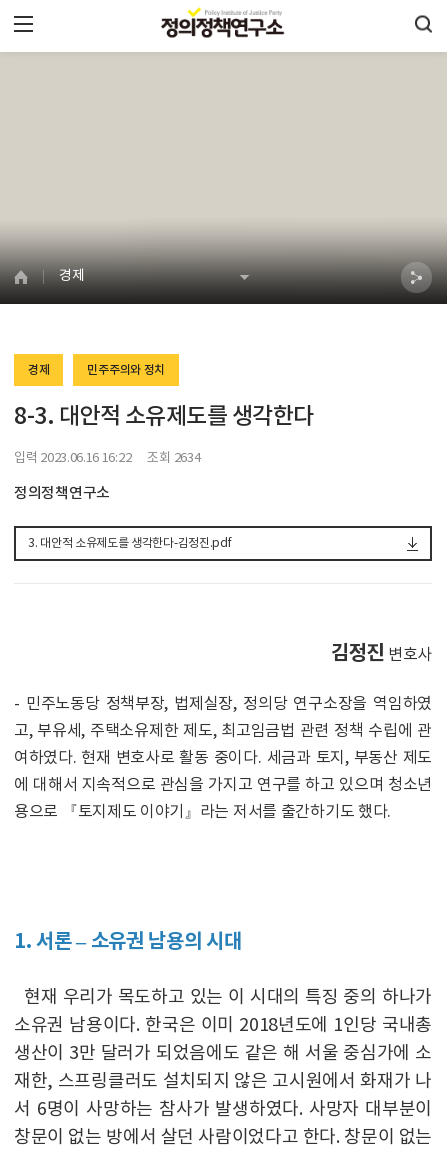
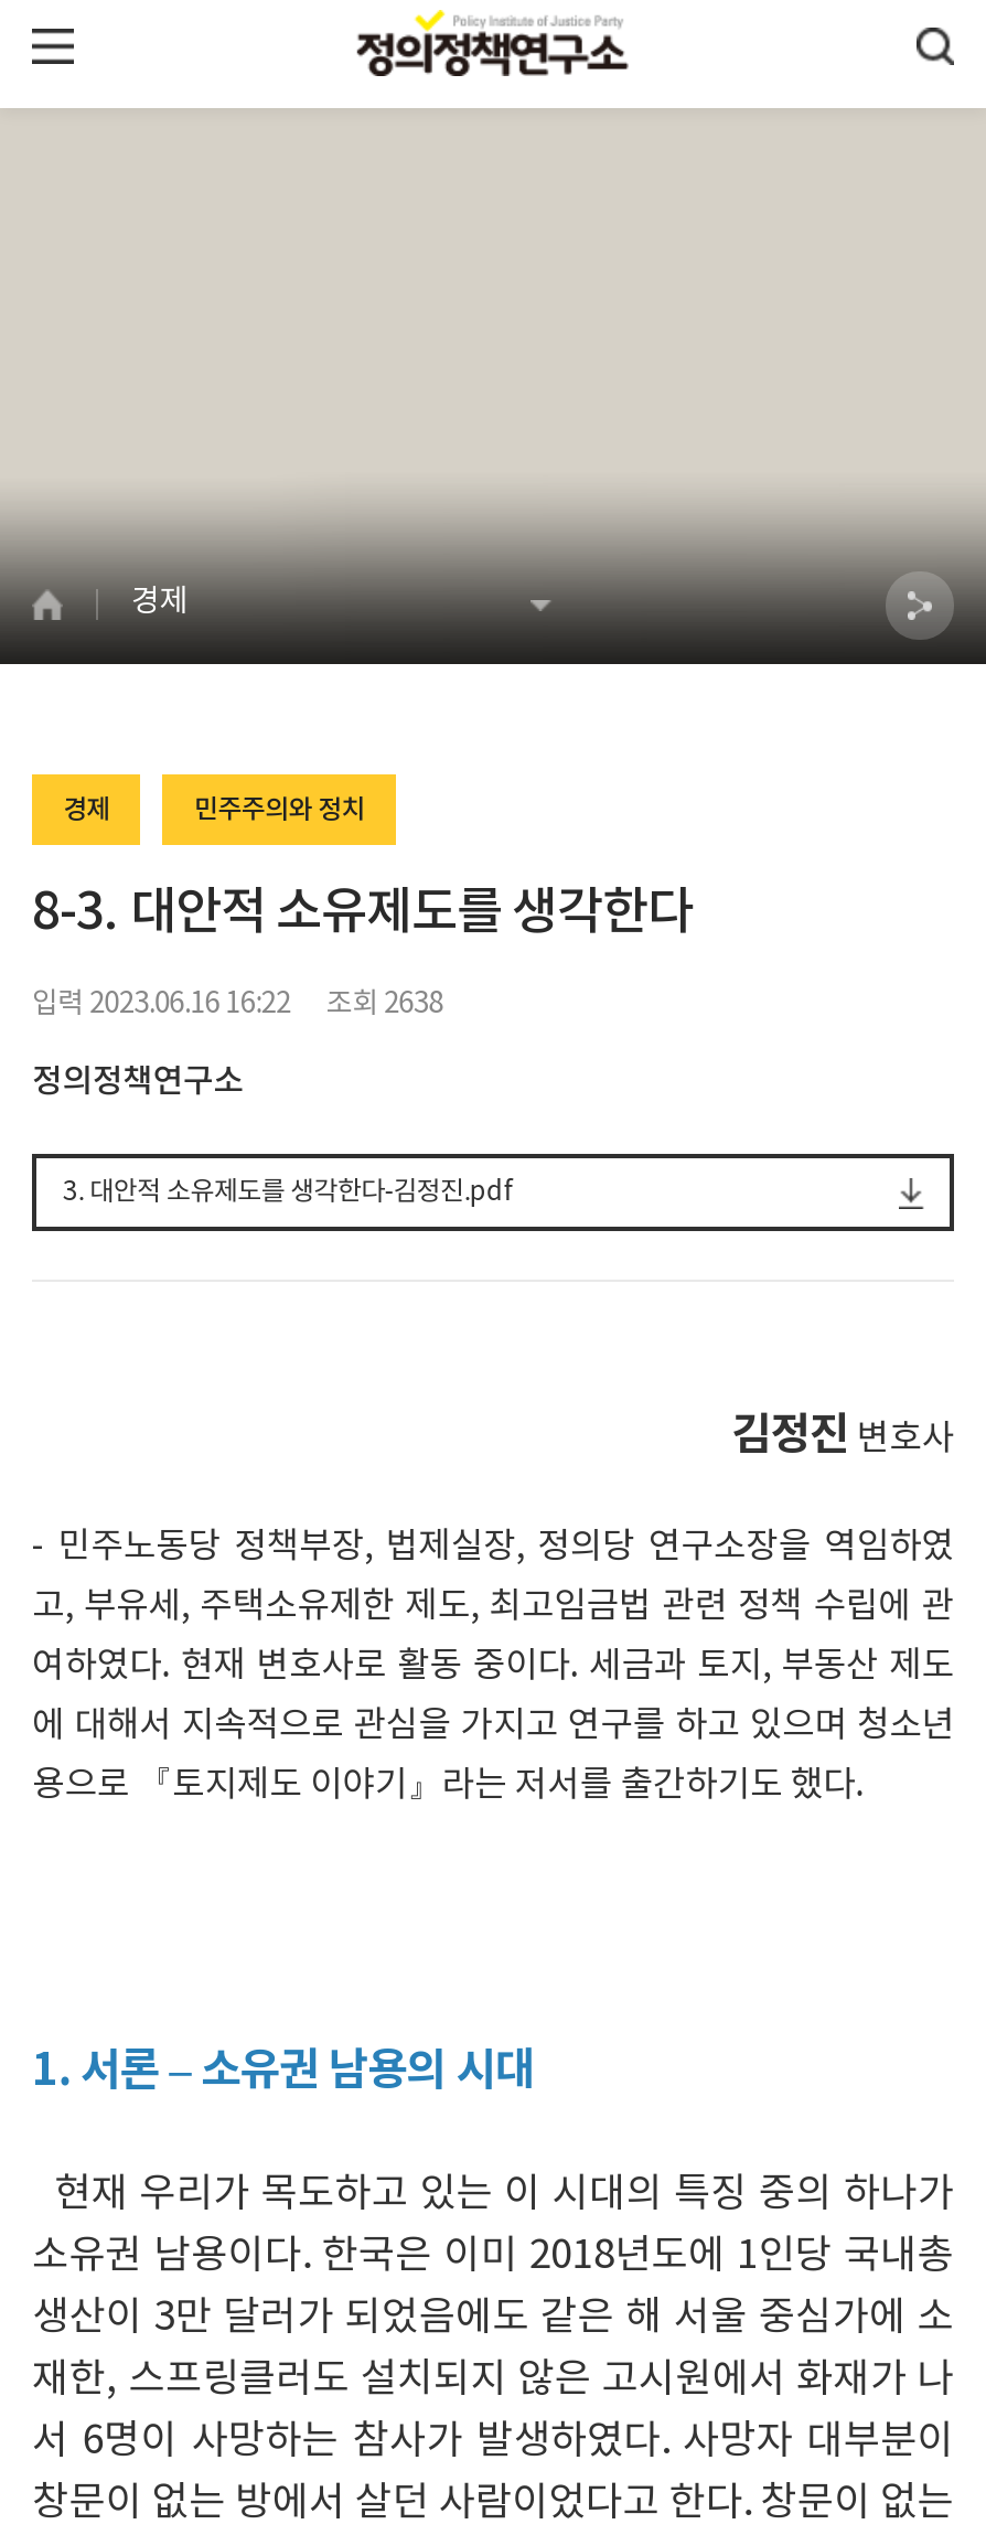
[14,451,200,466] 입력 2023.06.16 16:22 조회 2634 -> [32,988,443,1022] 입력 2023.06.16 16:22 조회 2638

